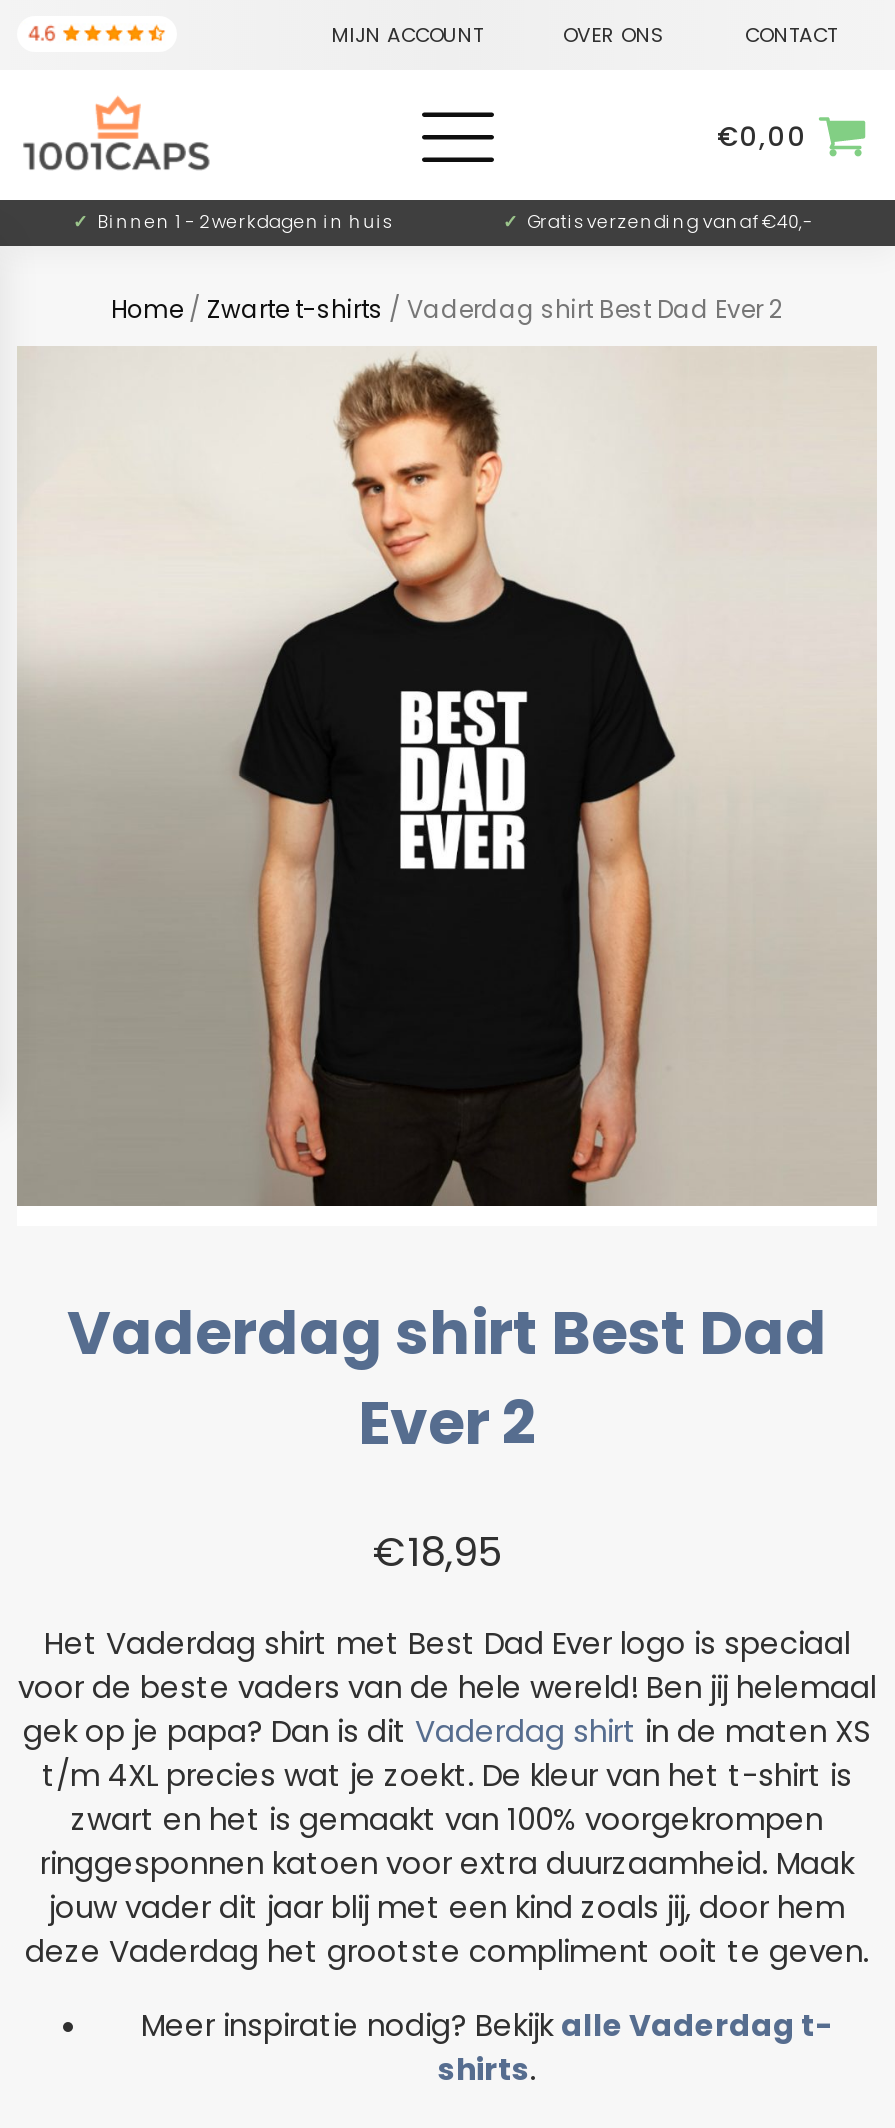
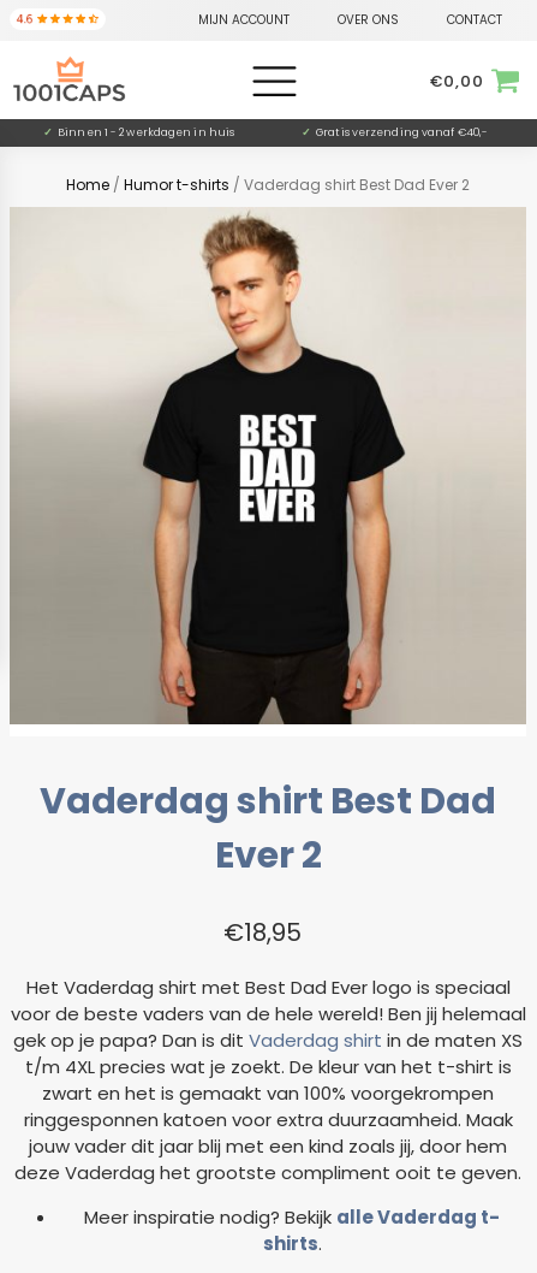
[111,293,783,327] Home / Zwarte t-shirts / Vaderdag shirt Best Dad Ever 2 -> [66,175,470,195] Home / Humor t-shirts / Vaderdag shirt Best Dad Ever 2

